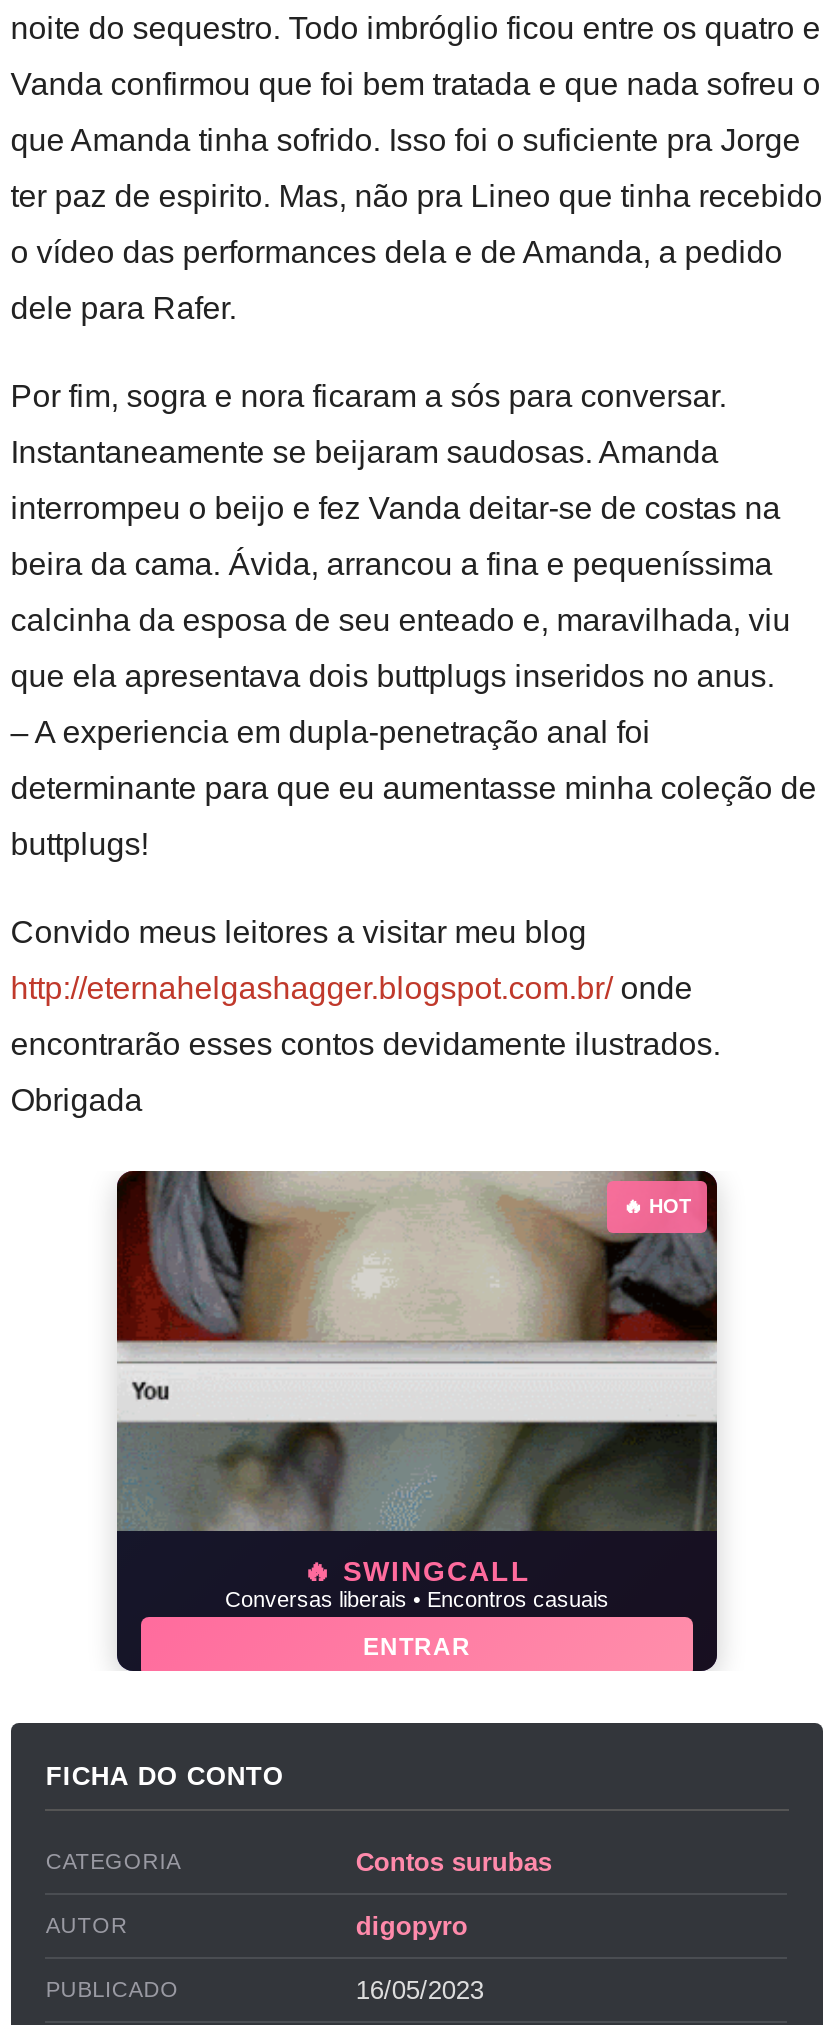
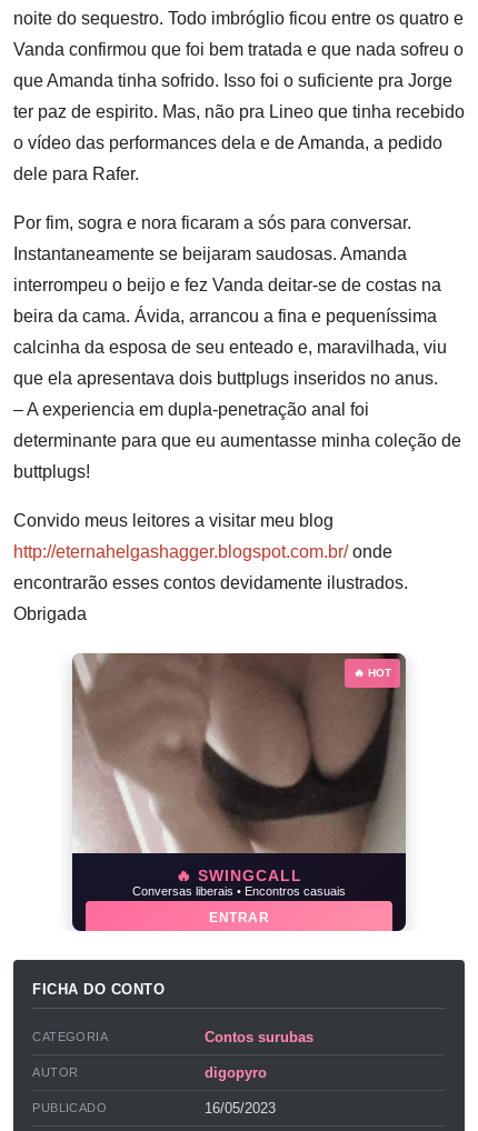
[115,1171,719,1531] [image] -> [71,653,407,853] [image]

